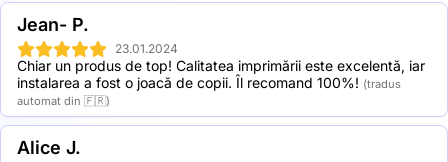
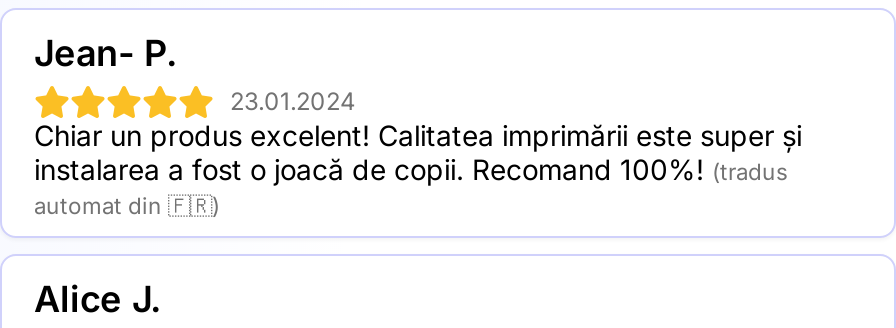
[17,57,425,91] Chiar un produs de top! Calitatea imprimării este excelentă, iar | instalarea a fost o joacă de copii. Îl recomand 100%! (tradus -> [34,118,802,186] Chiar un produs excelent! Calitatea imprimării este super și | instalarea a fost o joacă de copii. Recomand 100%! (tradus

